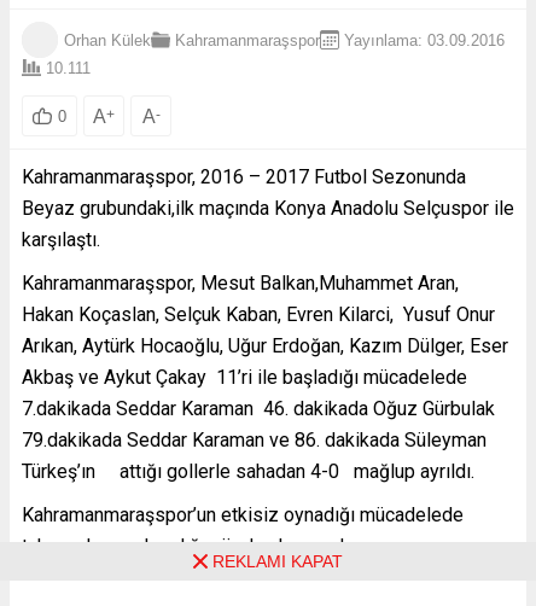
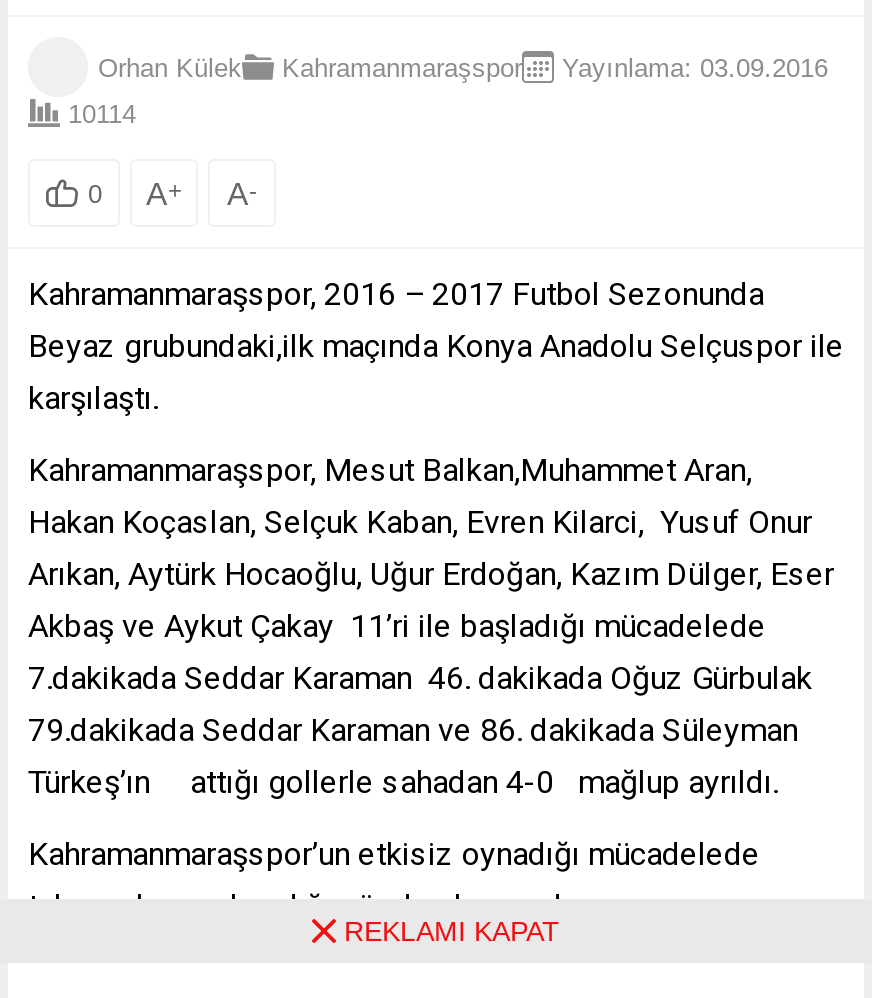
[46,59,91,77] 10.111 -> [68,99,136,129] 10114

